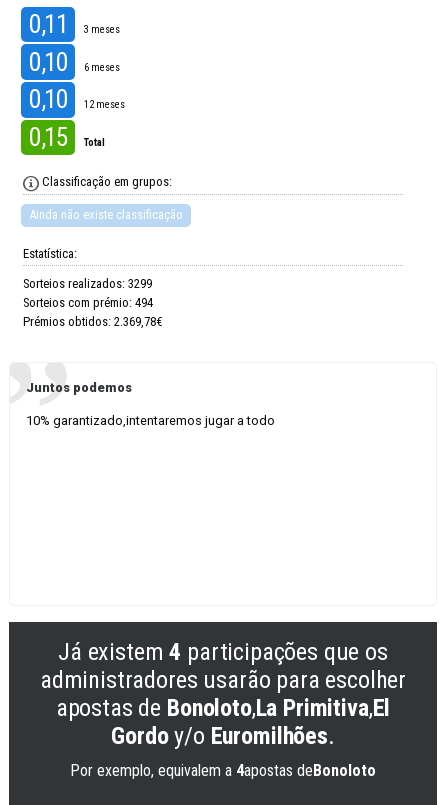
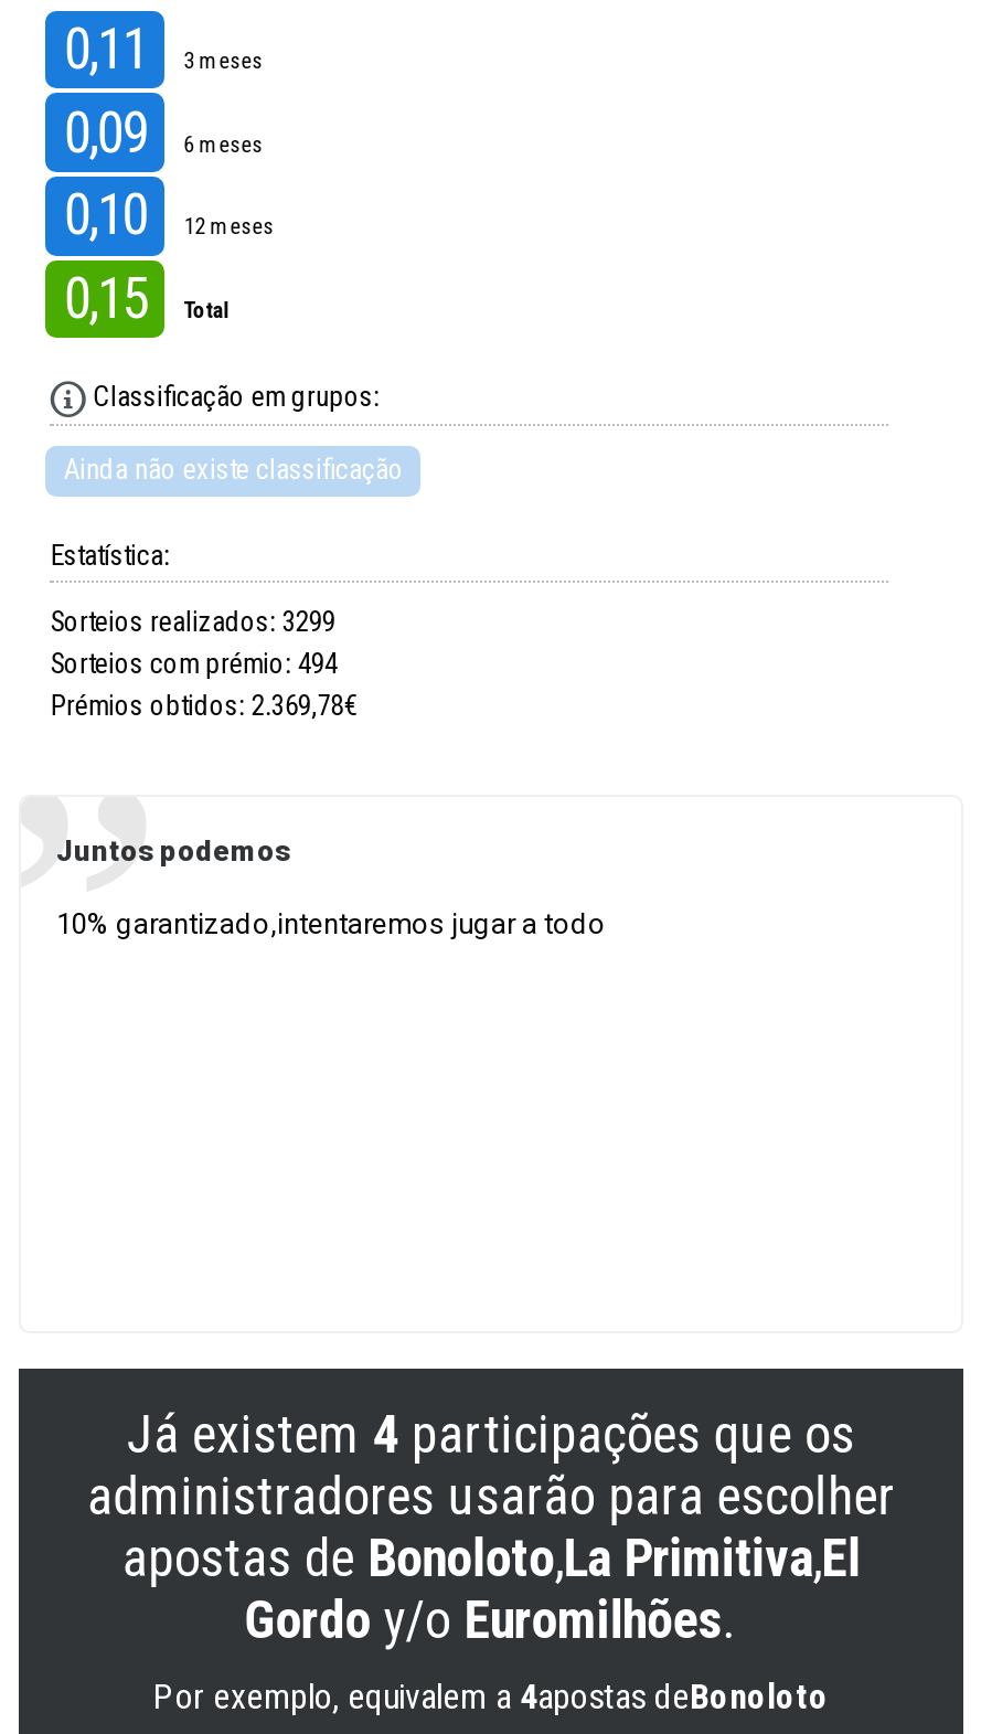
[29,47,120,77] 0,10 6 meses -> [64,99,263,165] 0,09 6 meses

